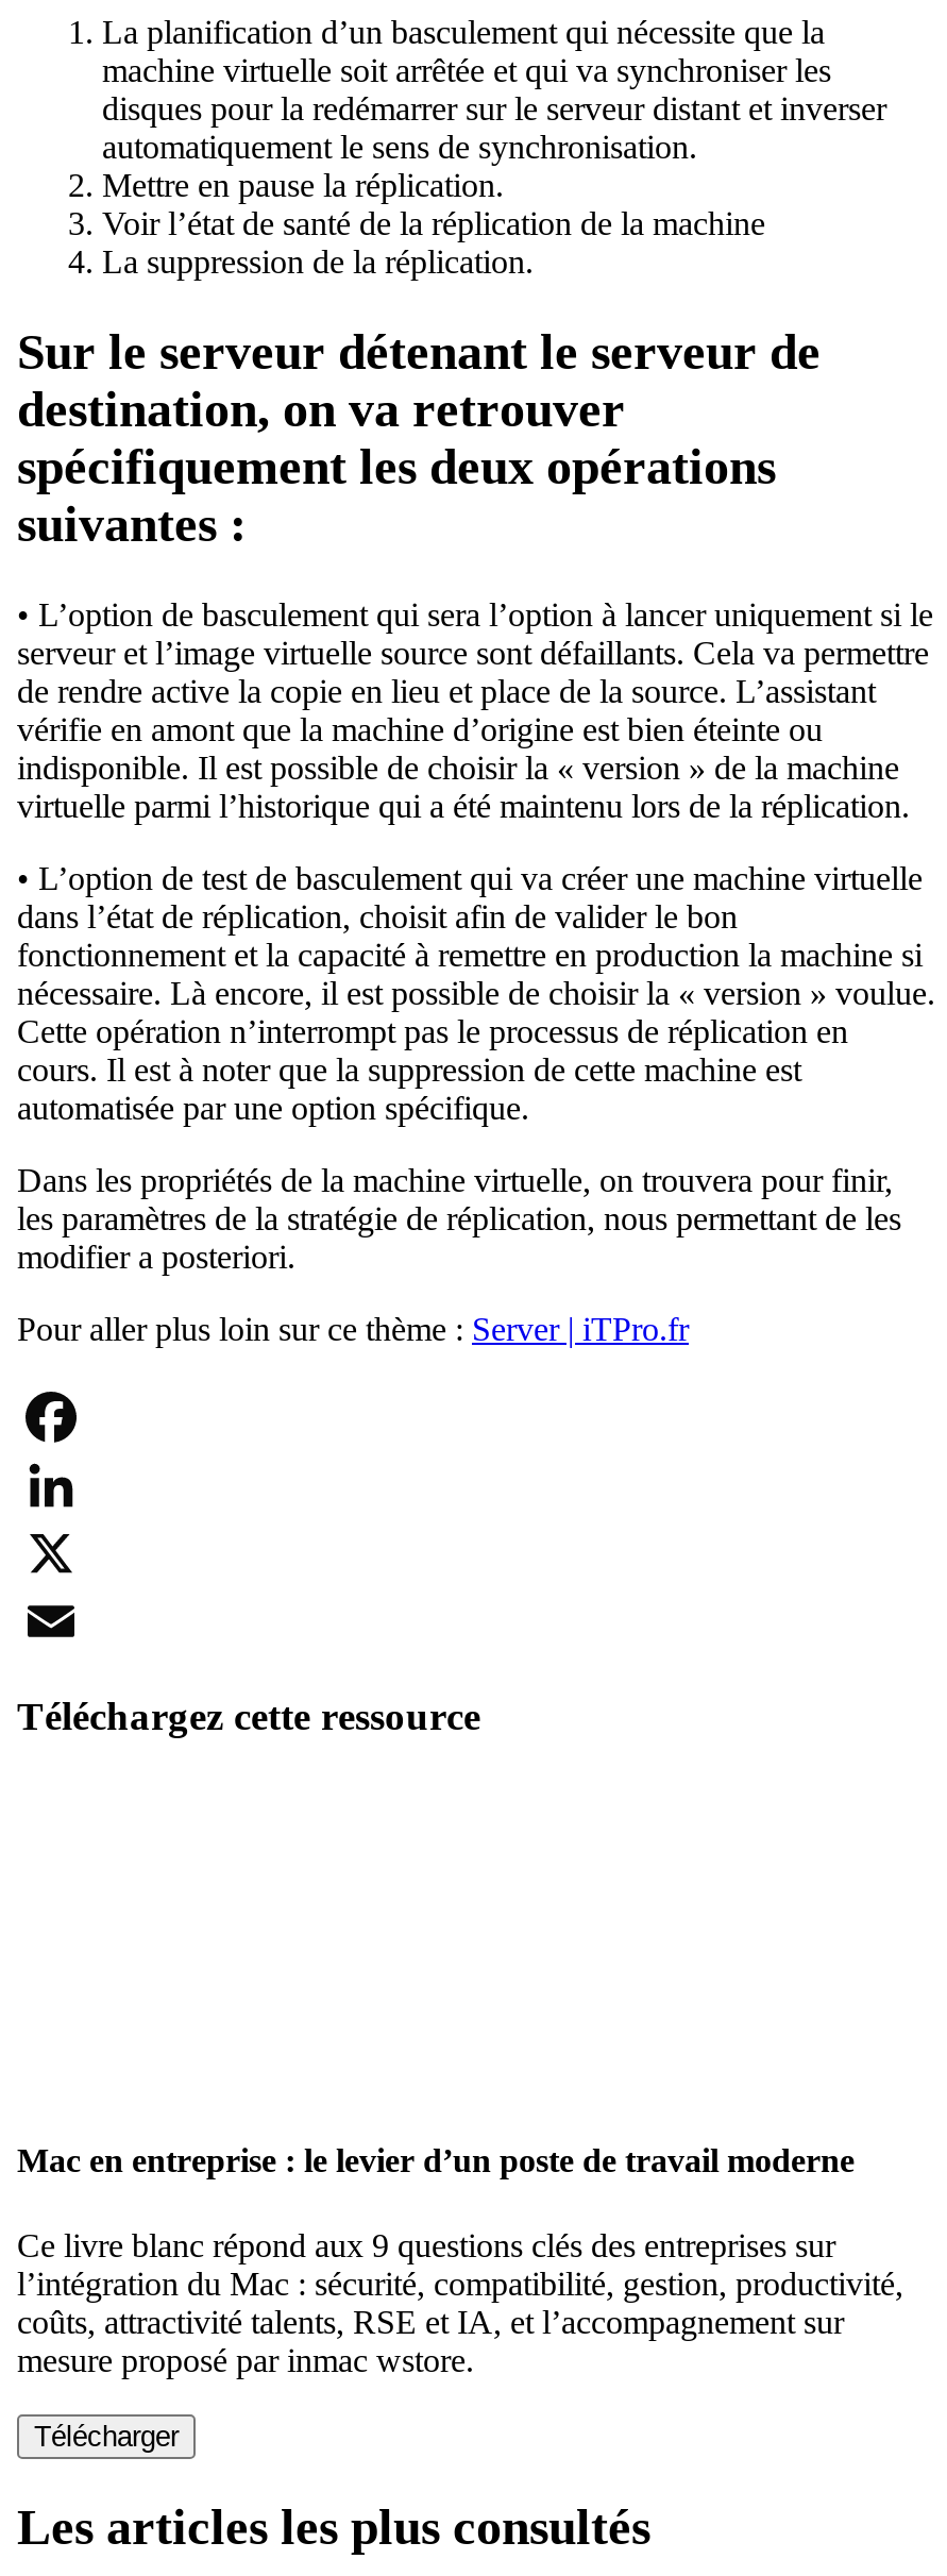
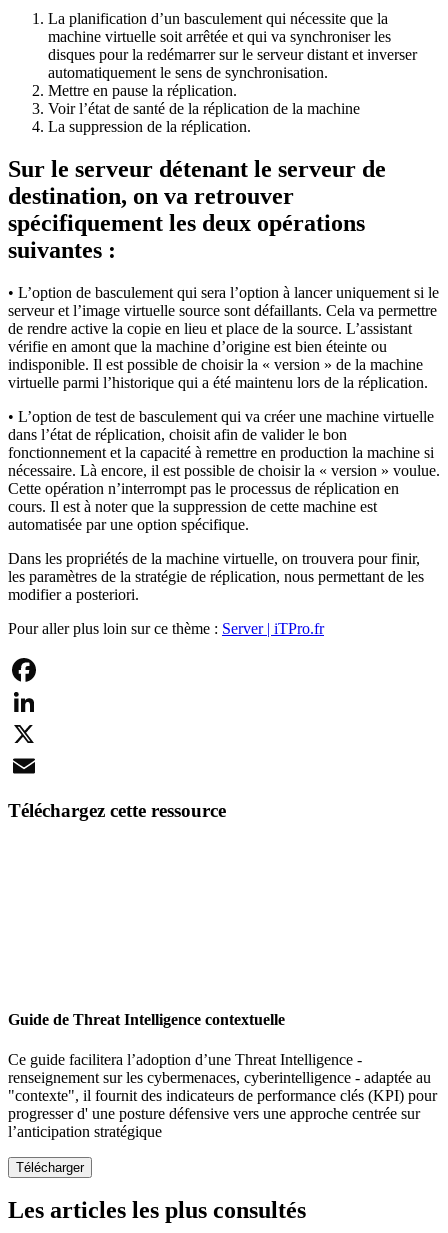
[17,2143,855,2179] Mac en entreprise : le levier d’un poste de travail moderne -> [8,1011,285,1028] Guide de Threat Intelligence contextuelle
[17,2226,903,2377] Ce livre blanc répond aux 9 questions clés des entreprises sur | l’intégration du Mac : sécurité, compatibilité, gestion, productivité, | coûts, attractivité talents, RSE et IA, et l’accompagnement sur | mesure proposé par inmac wstore. -> [8,1050,437,1139] Ce guide facilitera l’adoption d’une Threat Intelligence - | renseignement sur les cybermenaces, cyberintelligence - adaptée au | "contexte", il fournit des indicateurs de performance clés (KPI) pour | progresser d' une posture défensive vers une approche centrée sur | l’anticipation stratégique

